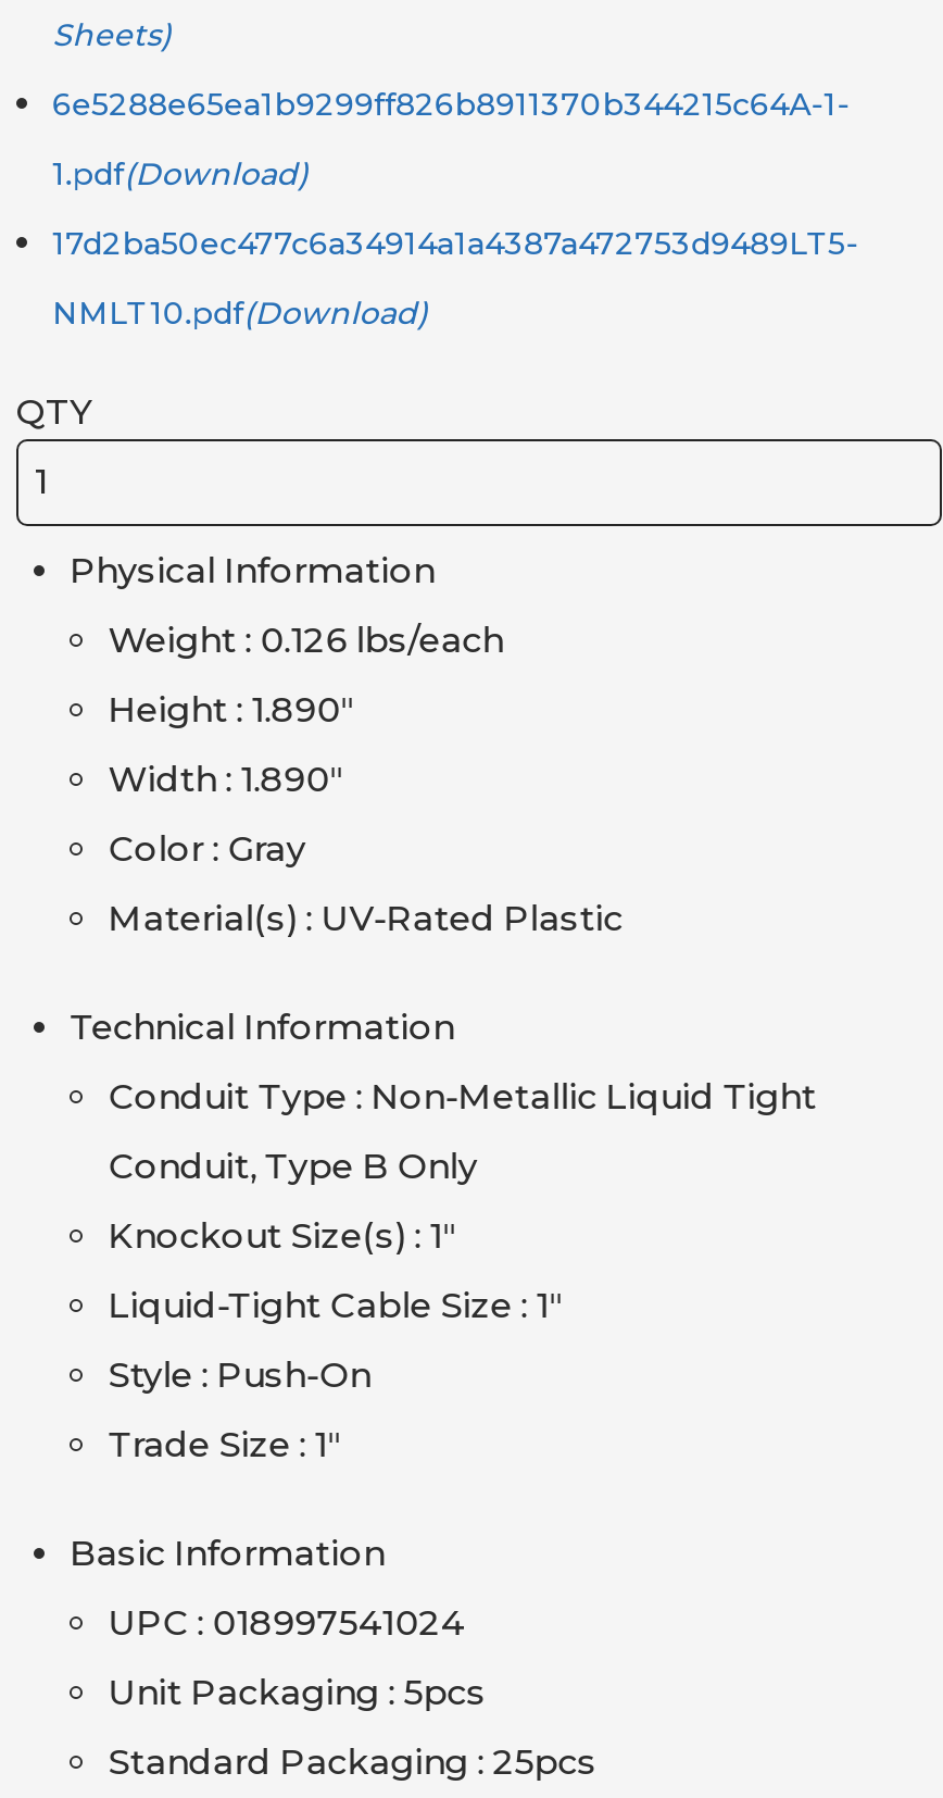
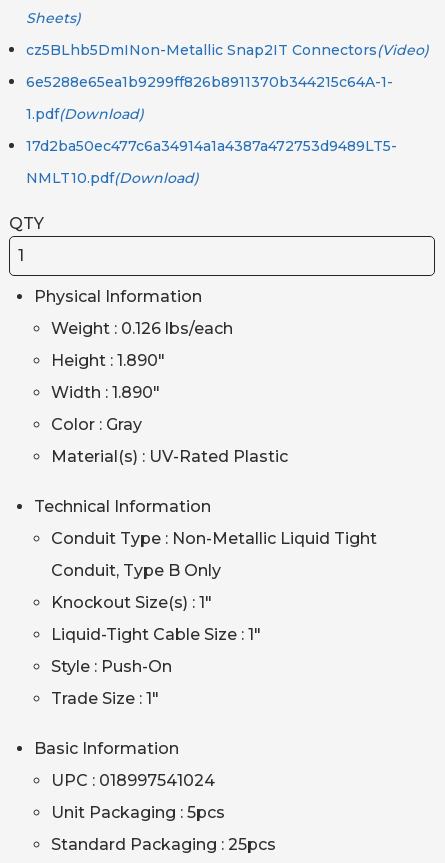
none -> [26,41,429,59] cz5BLhb5DmINon-Metallic Snap2IT Connectors(Video)

